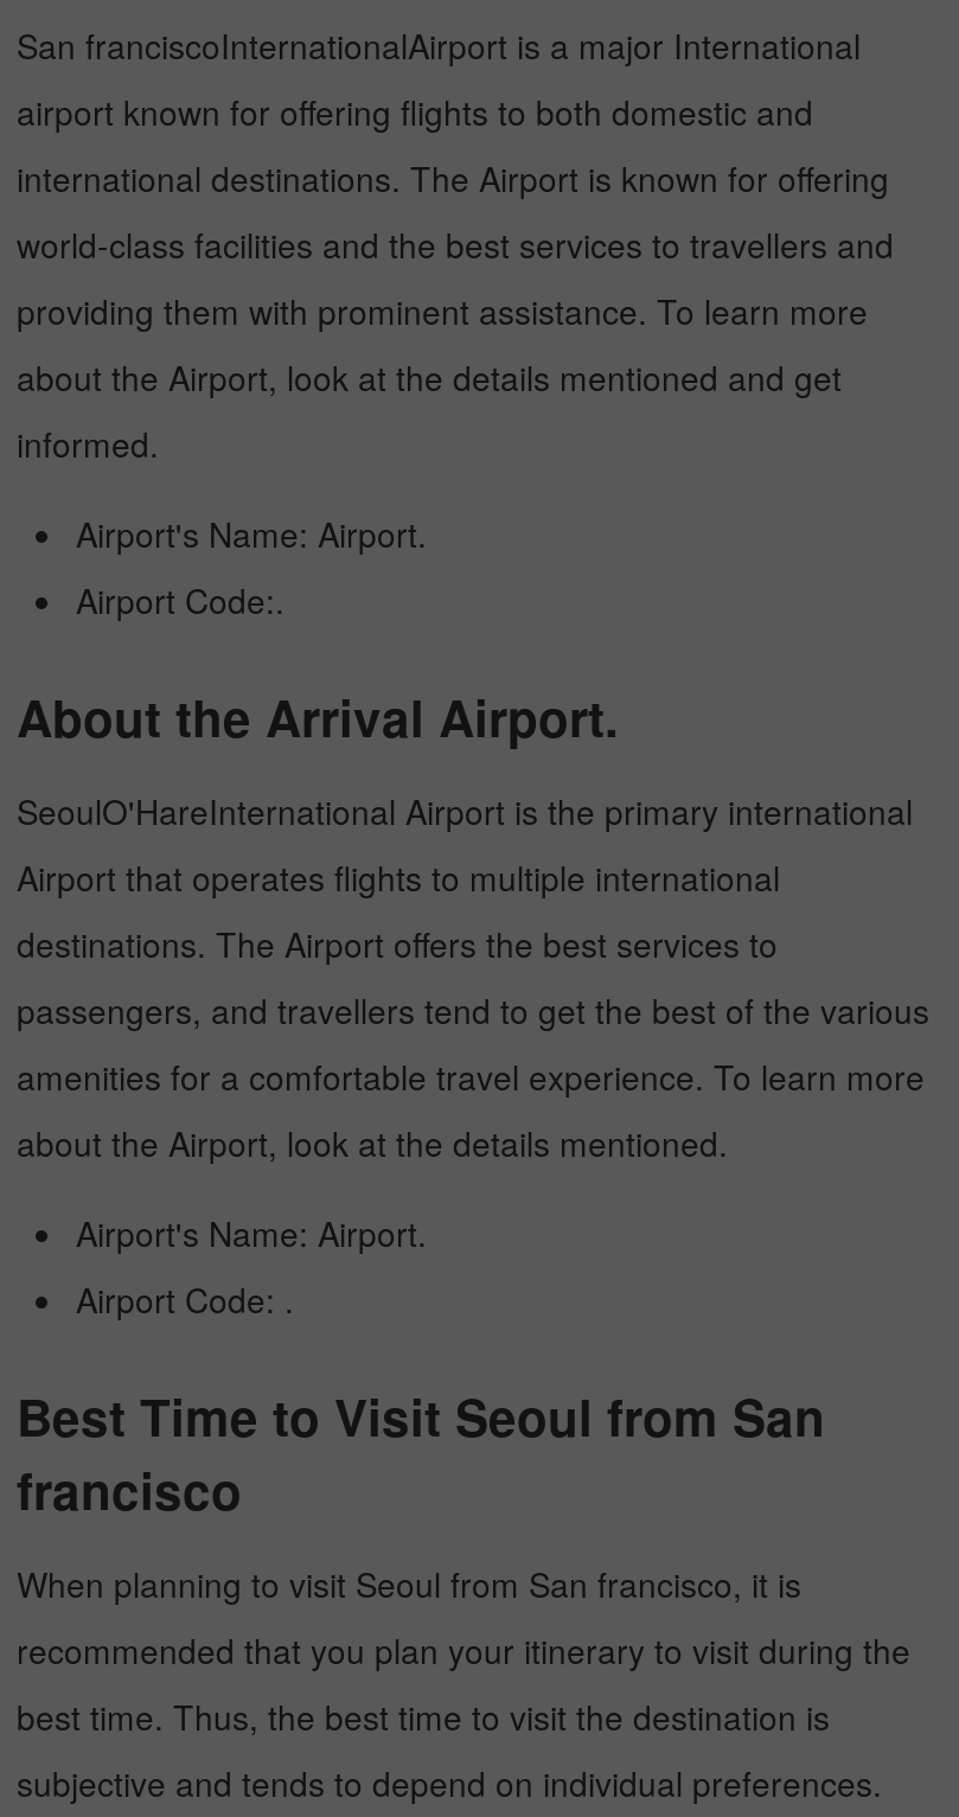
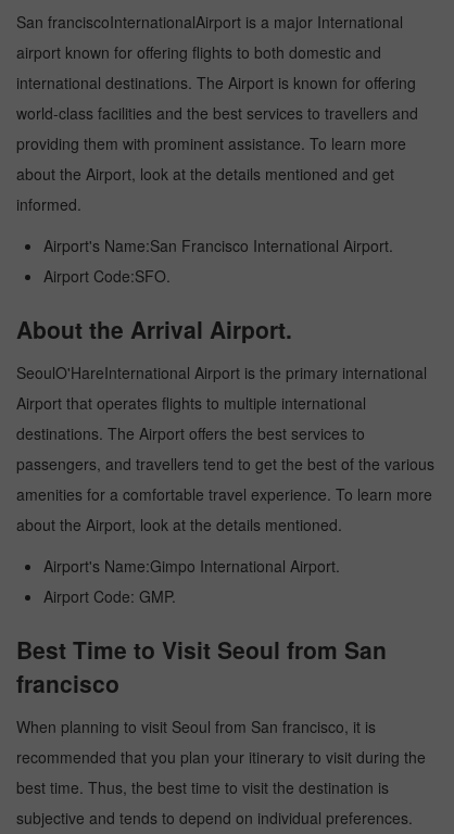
[76,510,427,623] Airport's Name: Airport. | Airport Code:. -> [43,235,393,287] Airport's Name:San Francisco International Airport. | Airport Code:SFO.
[76,1209,427,1323] Airport's Name: Airport. | Airport Code: . -> [43,555,340,607] Airport's Name:Gimpo International Airport. | Airport Code: GMP.

